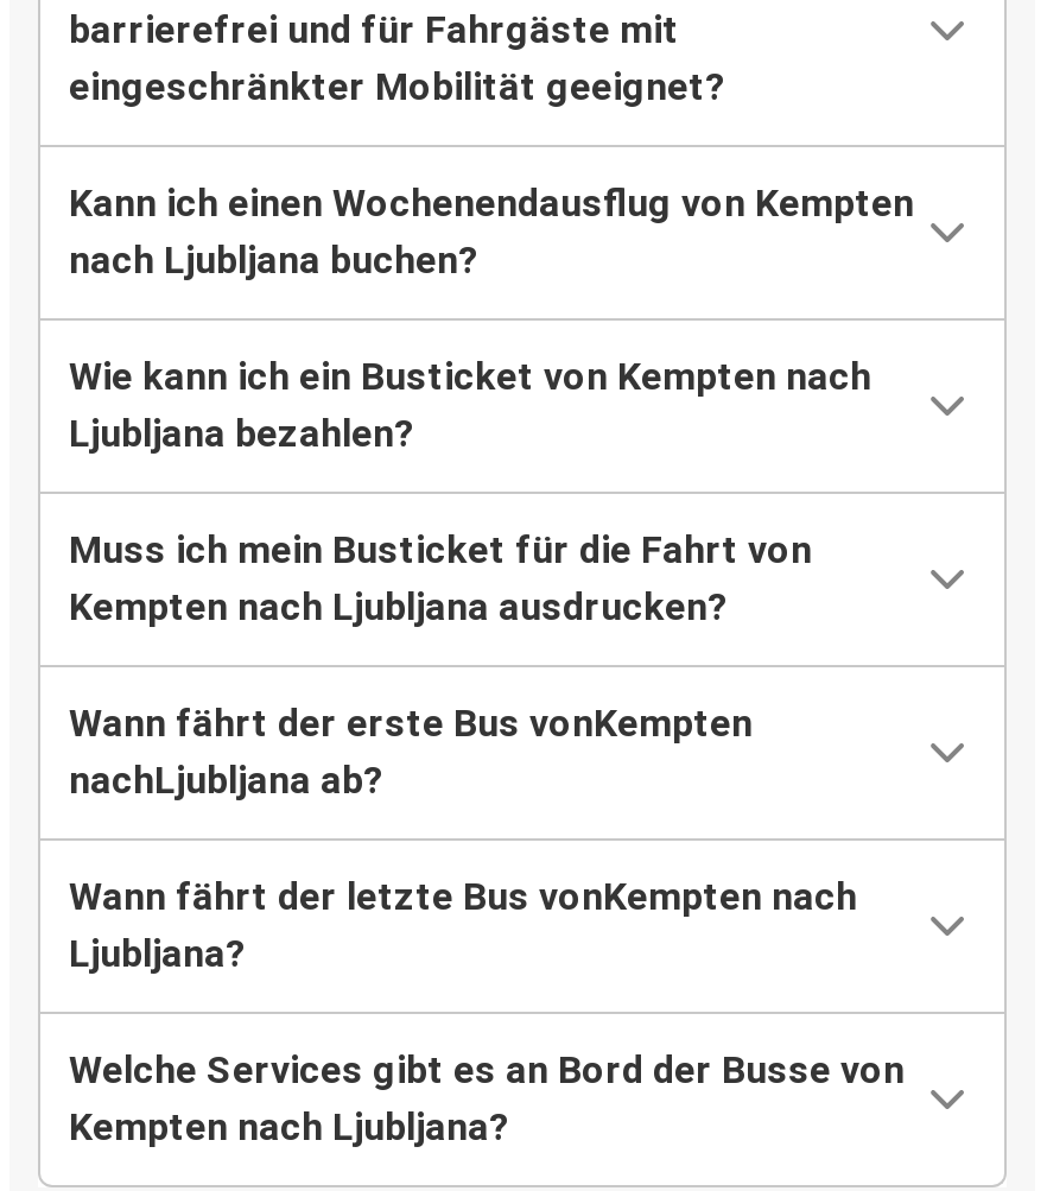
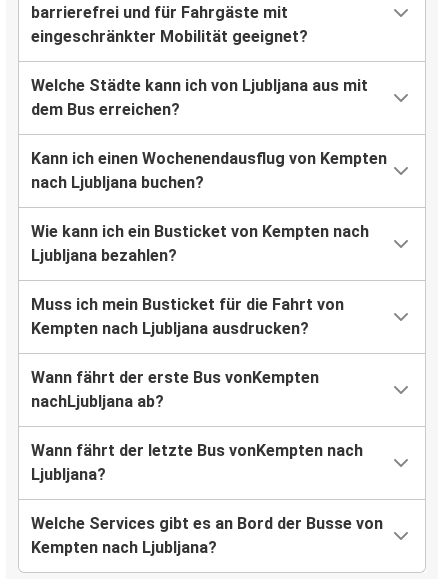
none -> [31,76,368,119] Welche Städte kann ich von Ljubljana aus mit | dem Bus erreichen?

